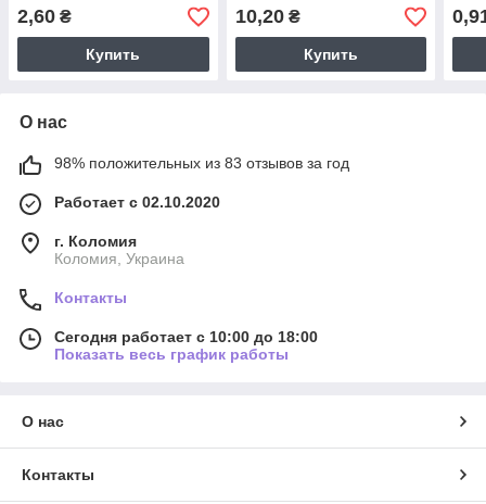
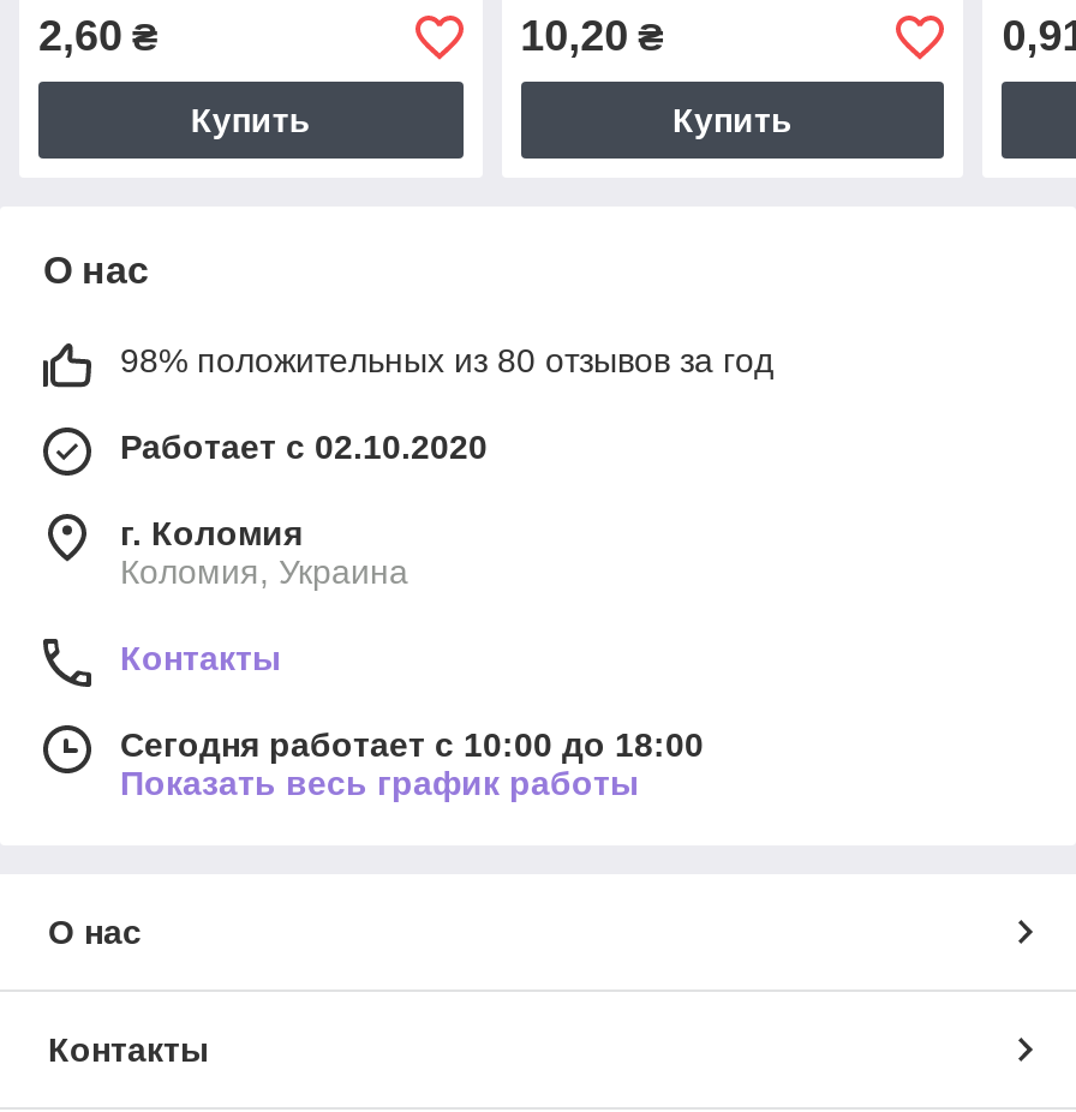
[54,155,349,172] 98% положительных из 83 отзывов за год -> [120,342,773,381] 98% положительных из 80 отзывов за год

